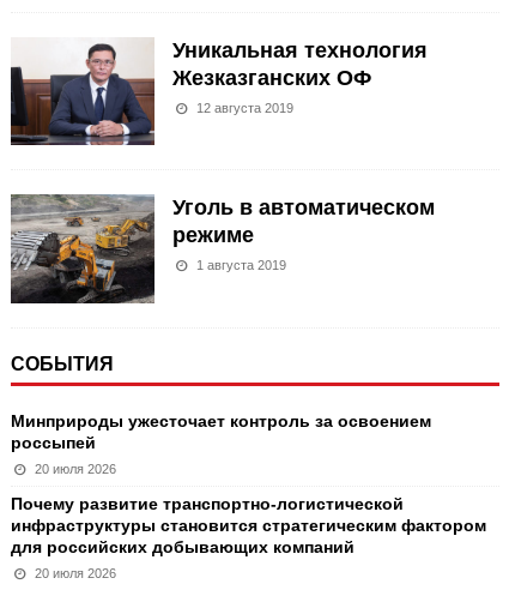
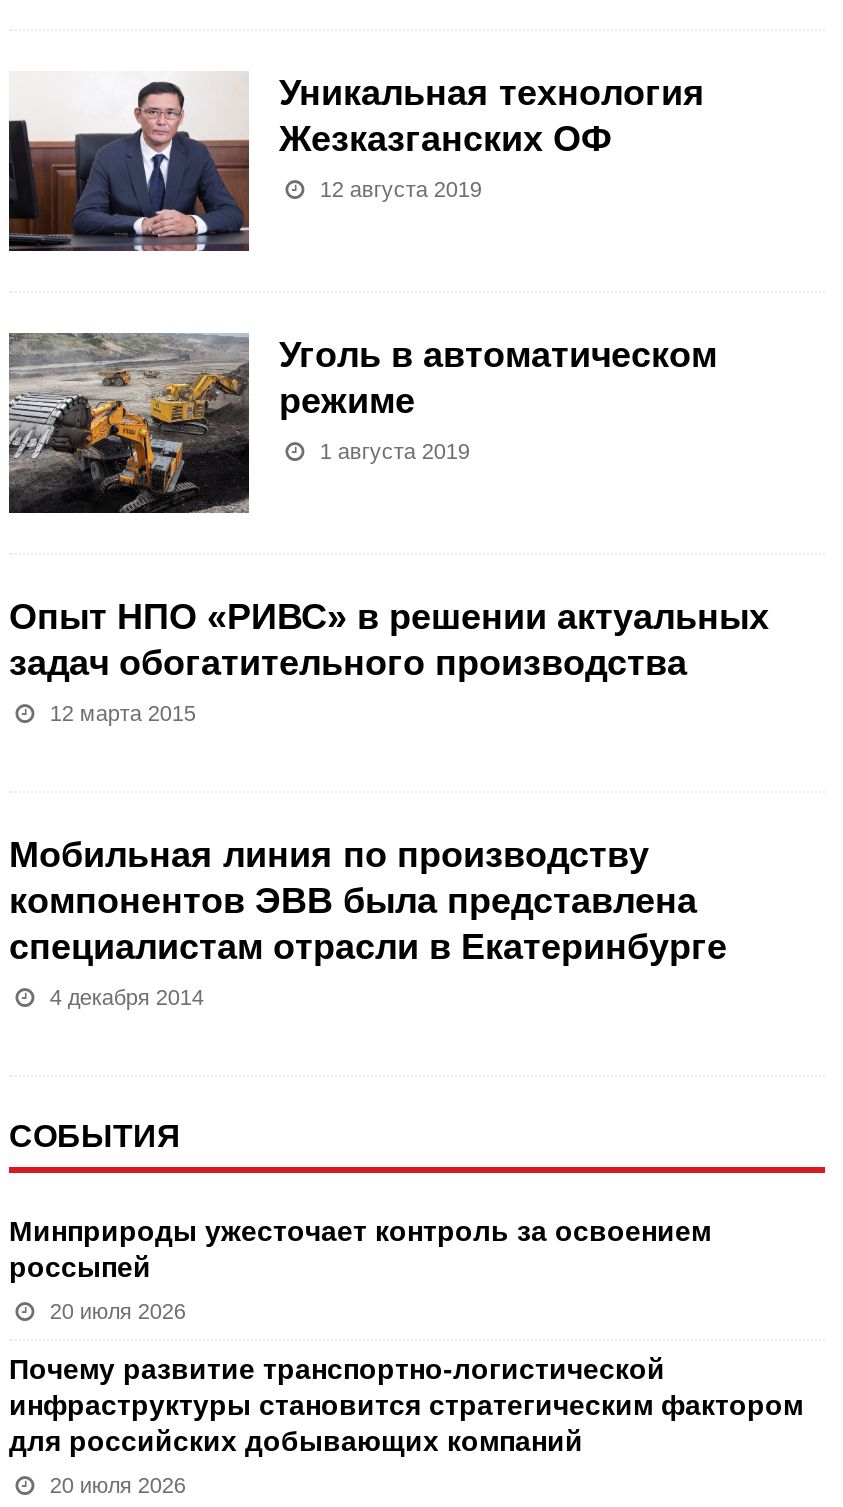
none -> [9,597,769,725] Опыт НПО «РИВС» в решении актуальных | задач обогатительного производства | 12 марта 2015
none -> [9,835,727,1009] Мобильная линия по производству | компонентов ЭВВ была представлена | специалистам отрасли в Екатеринбурге | 4 декабря 2014

